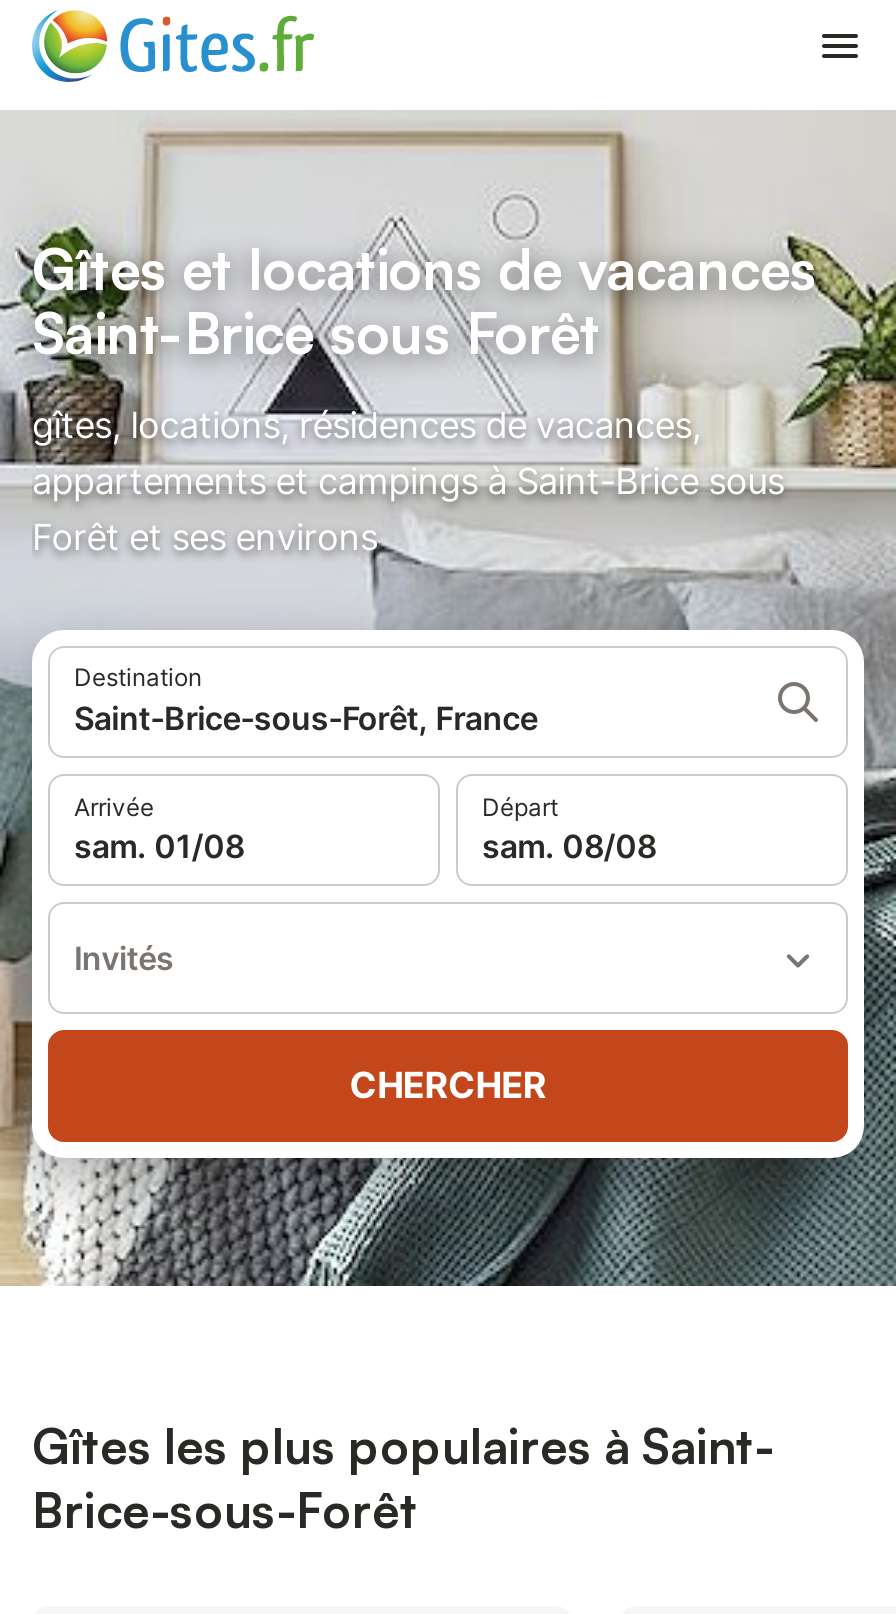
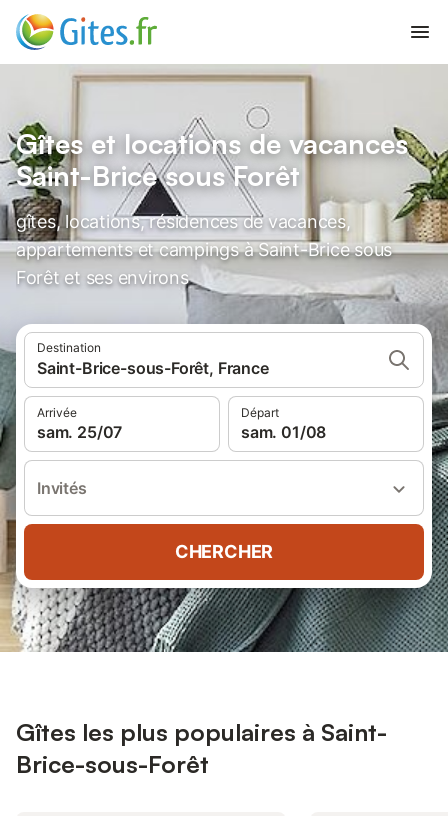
[74,826,244,866] sam. 01/08 -> [37,422,122,442] sam. 25/07
[482,826,656,866] sam. 08/08 -> [241,422,326,442] sam. 01/08

